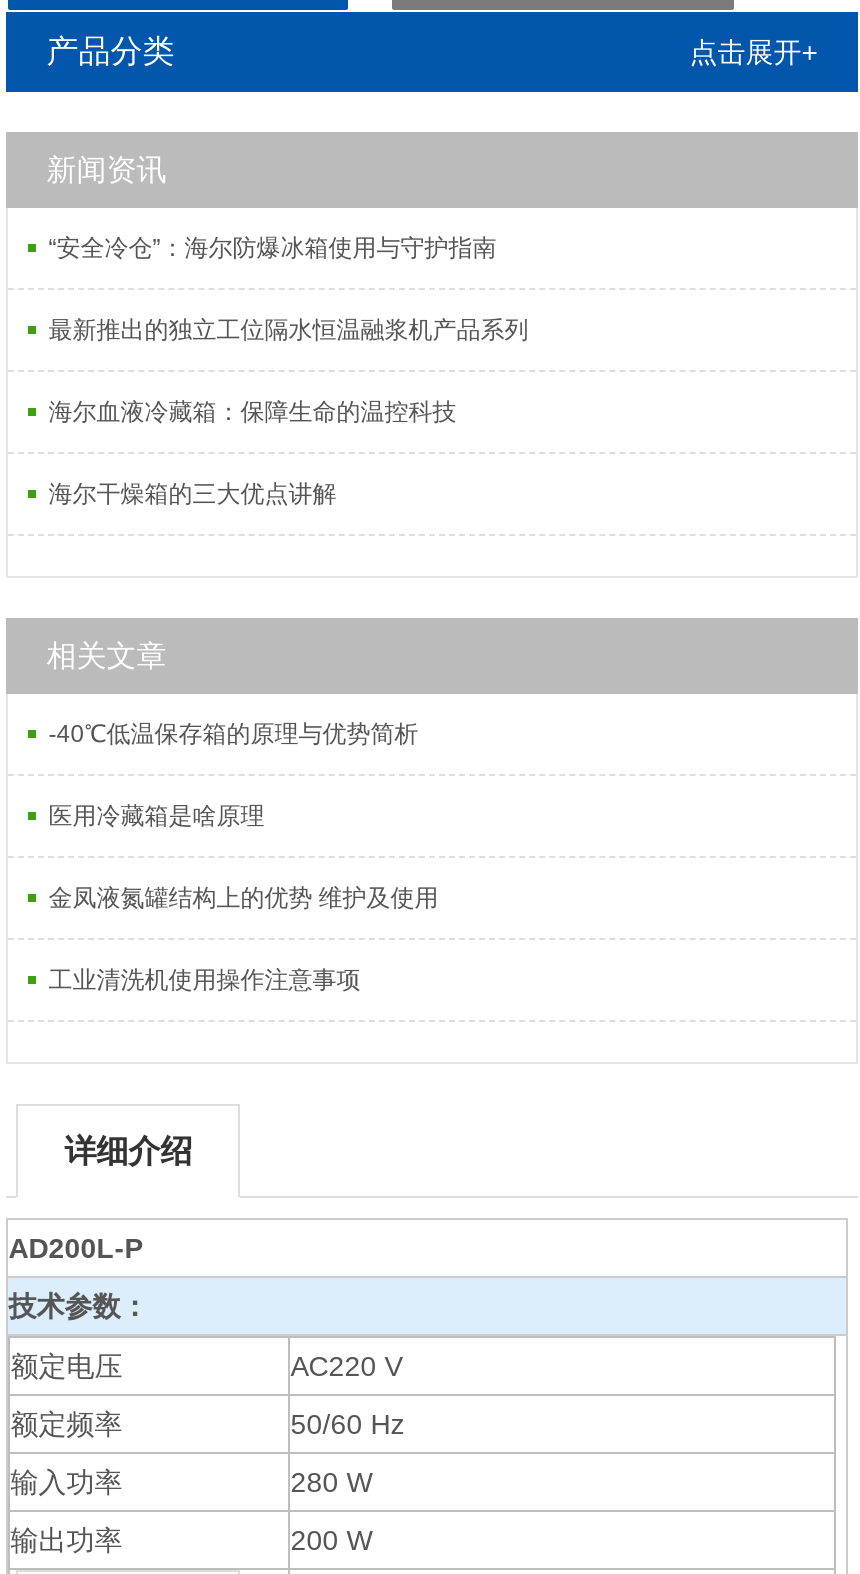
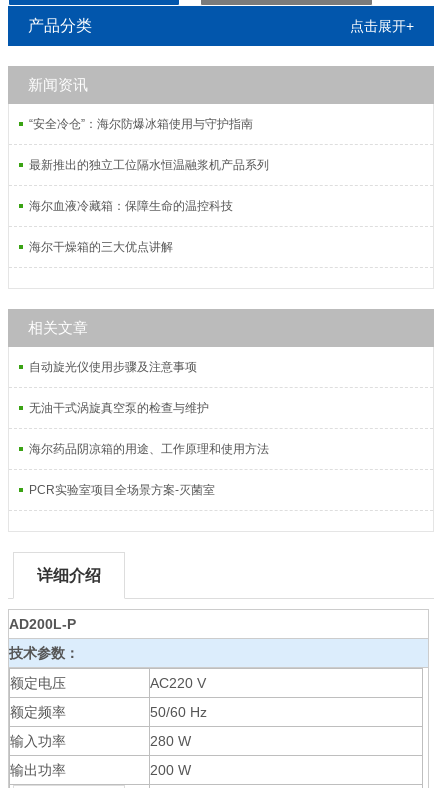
[48,720,418,748] -40℃低温保存箱的原理与优势简析 -> [29,360,197,374] 自动旋光仪使用步骤及注意事项
[48,802,264,830] 医用冷藏箱是啥原理 -> [29,401,209,415] 无油干式涡旋真空泵的检查与维护
[48,884,438,912] 金凤液氮罐结构上的优势 维护及使用 -> [29,442,269,456] 海尔药品阴凉箱的用途、工作原理和使用方法
[48,966,360,994] 工业清洗机使用操作注意事项 -> [29,483,215,497] PCR实验室项目全场景方案-灭菌室

